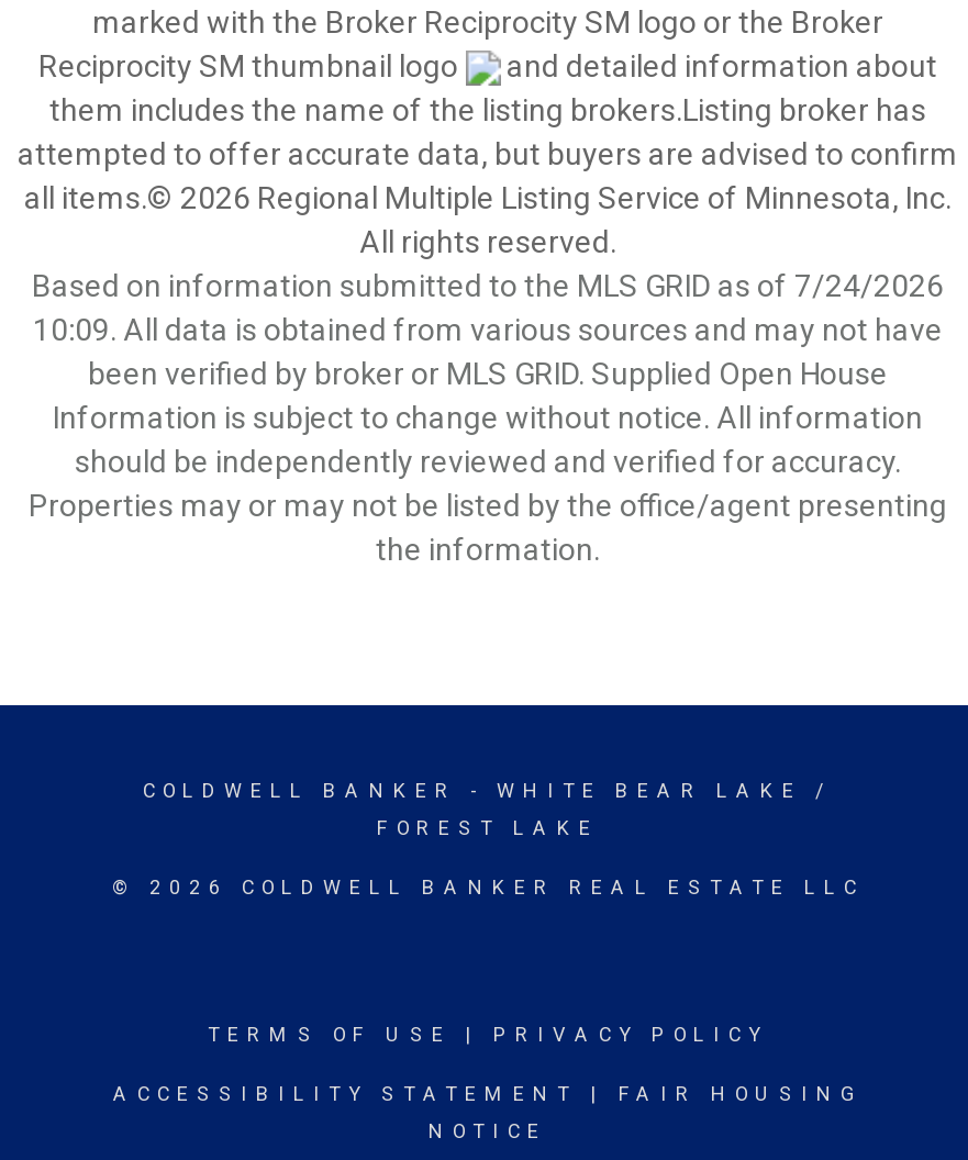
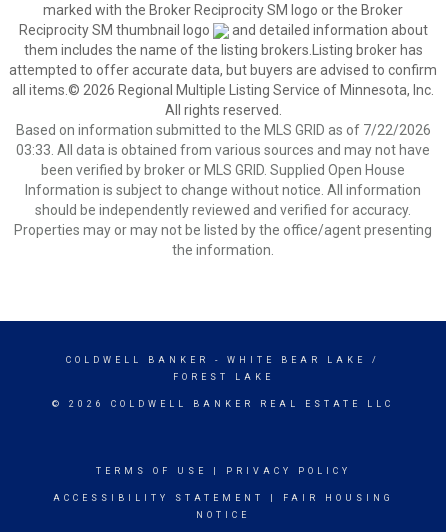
[32,268,944,303] Based on information submitted to the MLS GRID as of 7/24/2026 -> [15,122,430,138] Based on information submitted to the MLS GRID as of 7/22/2026
[33,312,943,347] 10:09. All data is obtained from various sources and may not have -> [16,142,430,158] 03:33. All data is obtained from various sources and may not have

